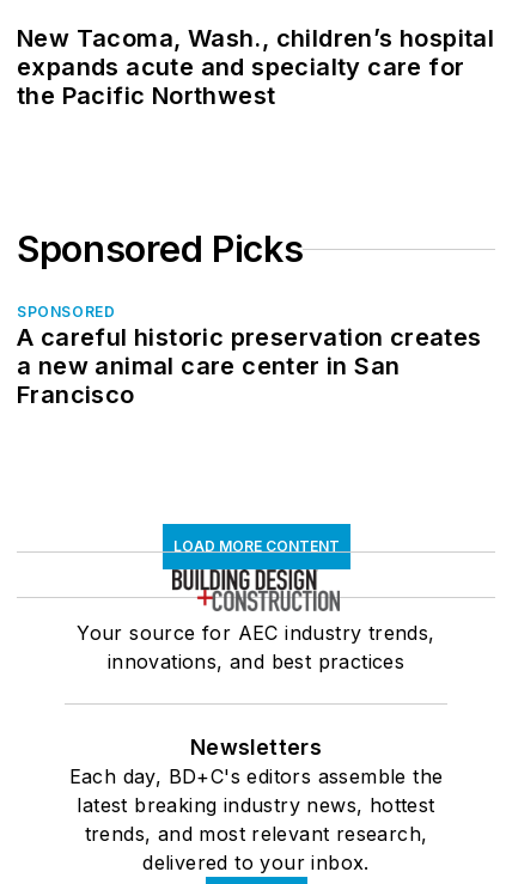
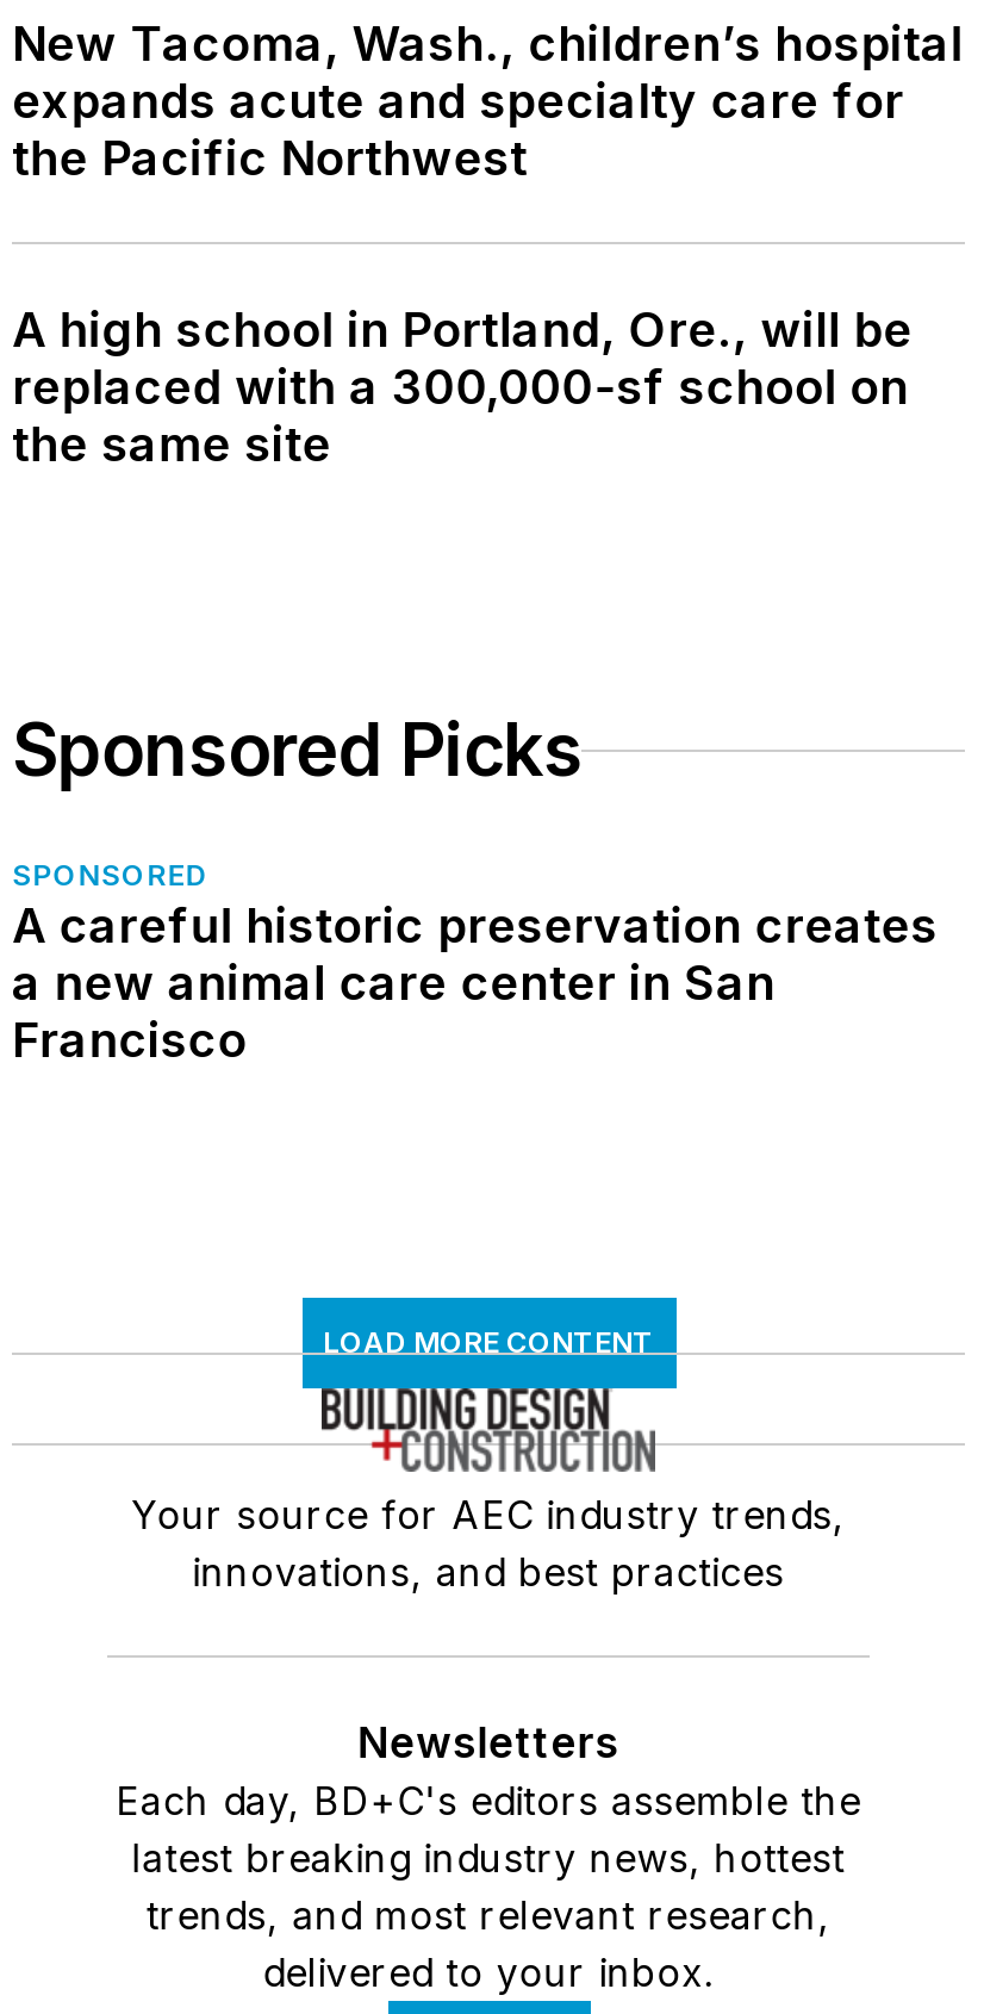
none -> [12,302,913,474] A high school in Portland, Ore., will be | replaced with a 300,000-sf school on | the same site

